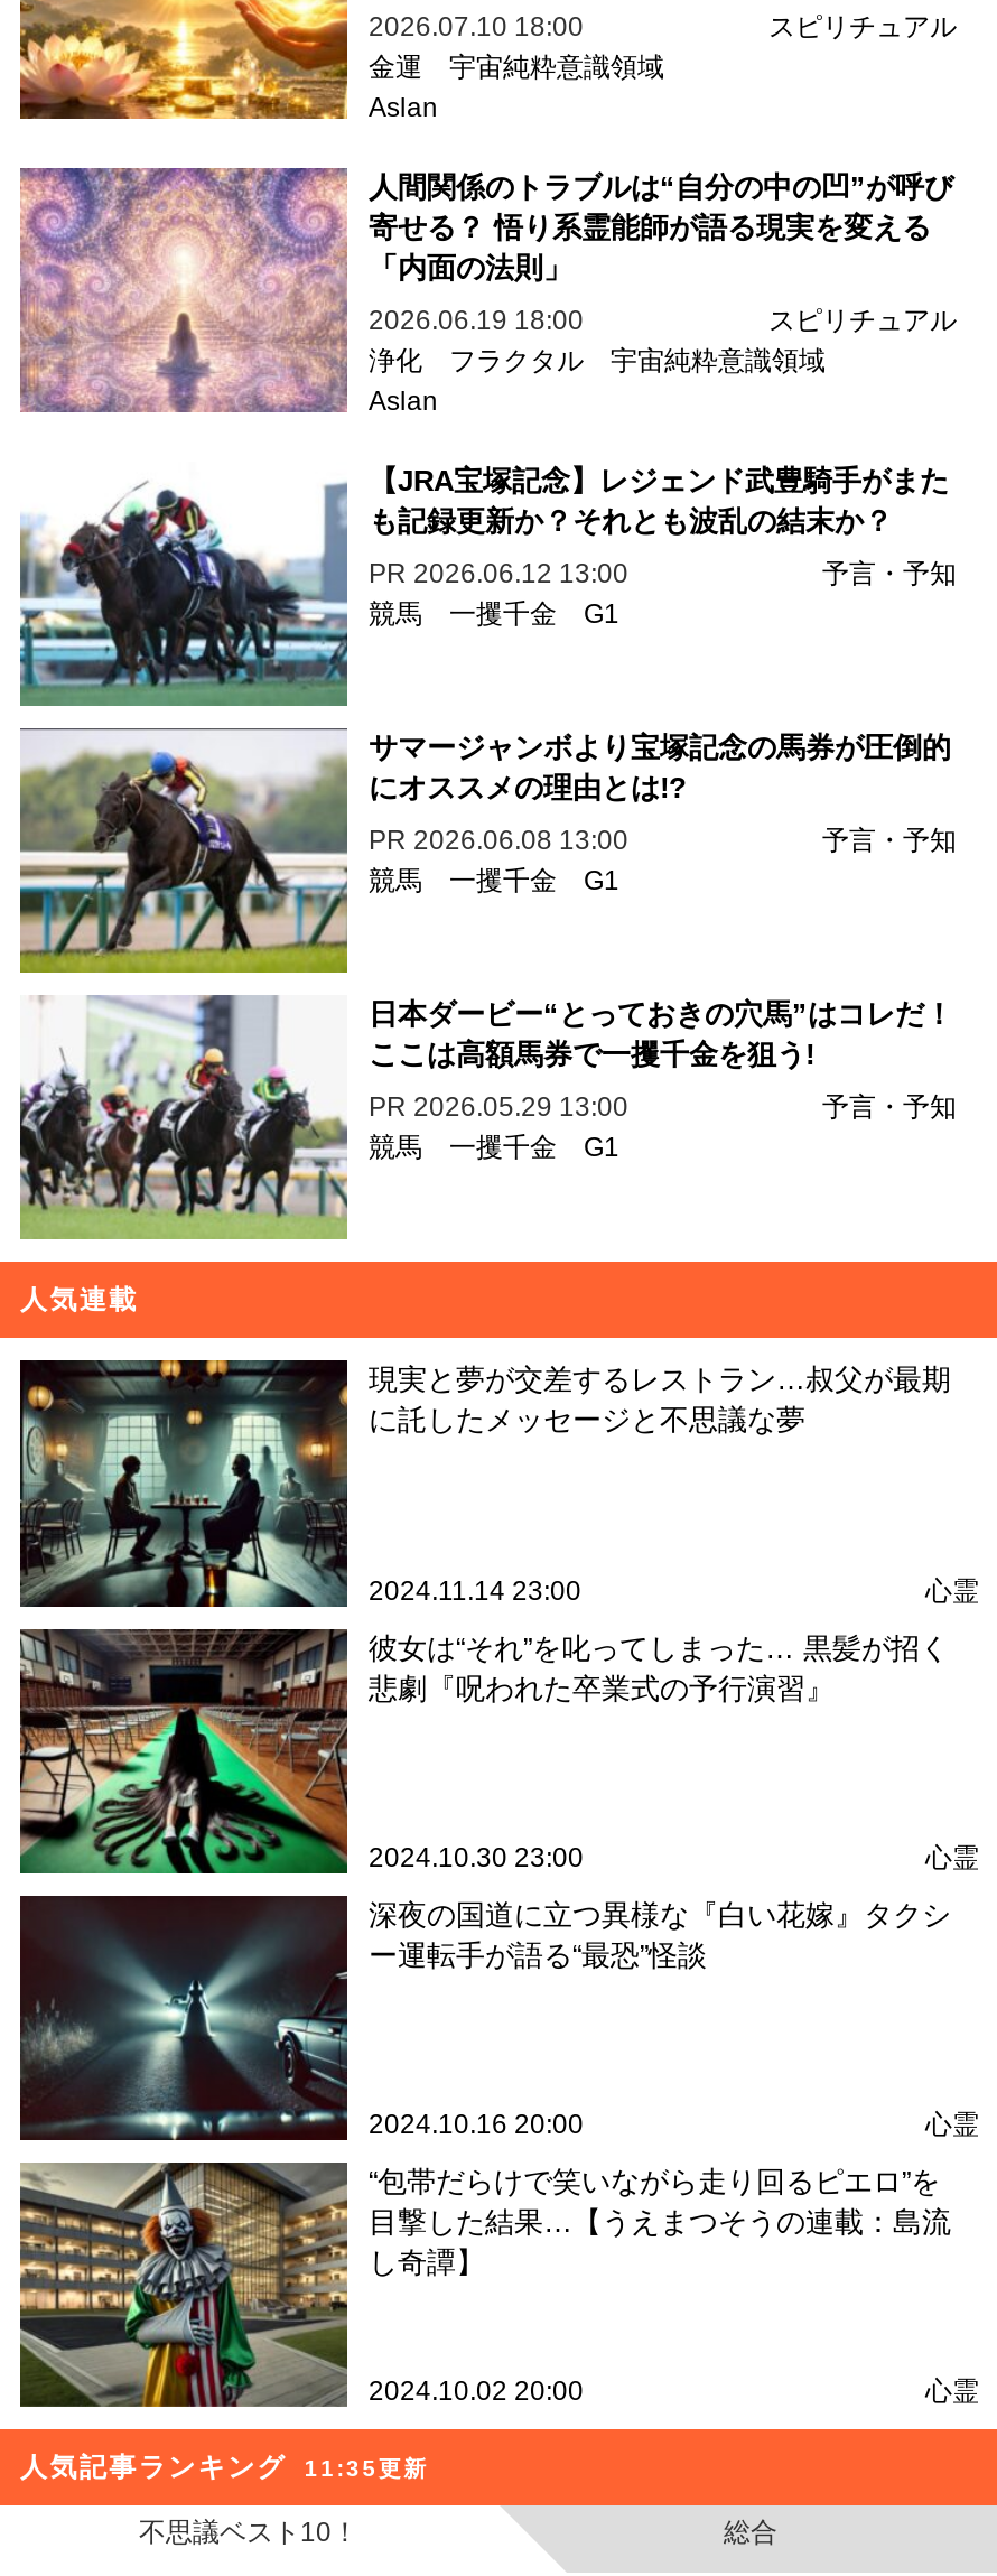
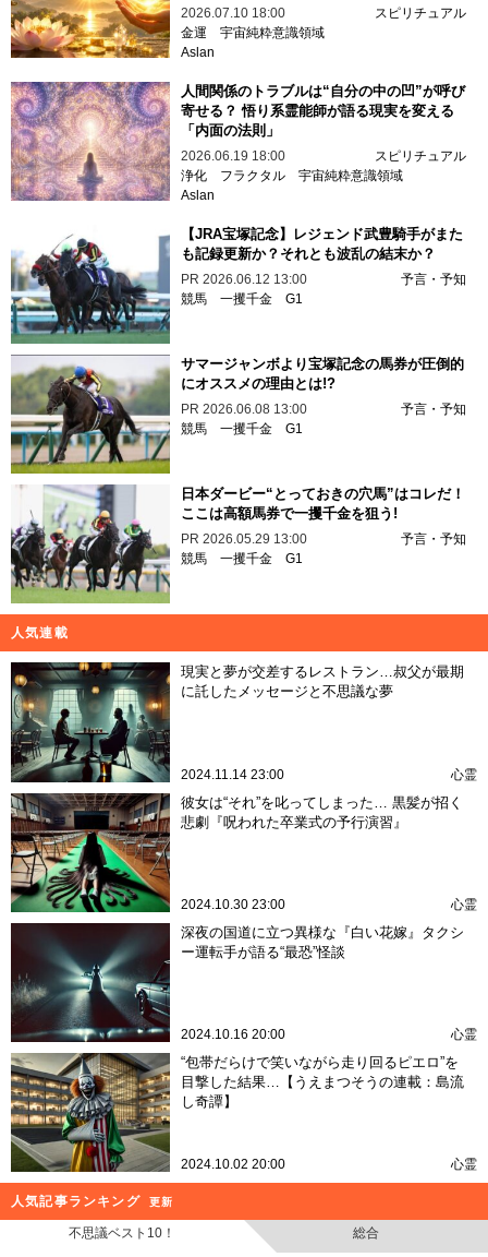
[304,2456,429,2481] 11:35更新 -> [149,1196,174,1208] 更新

